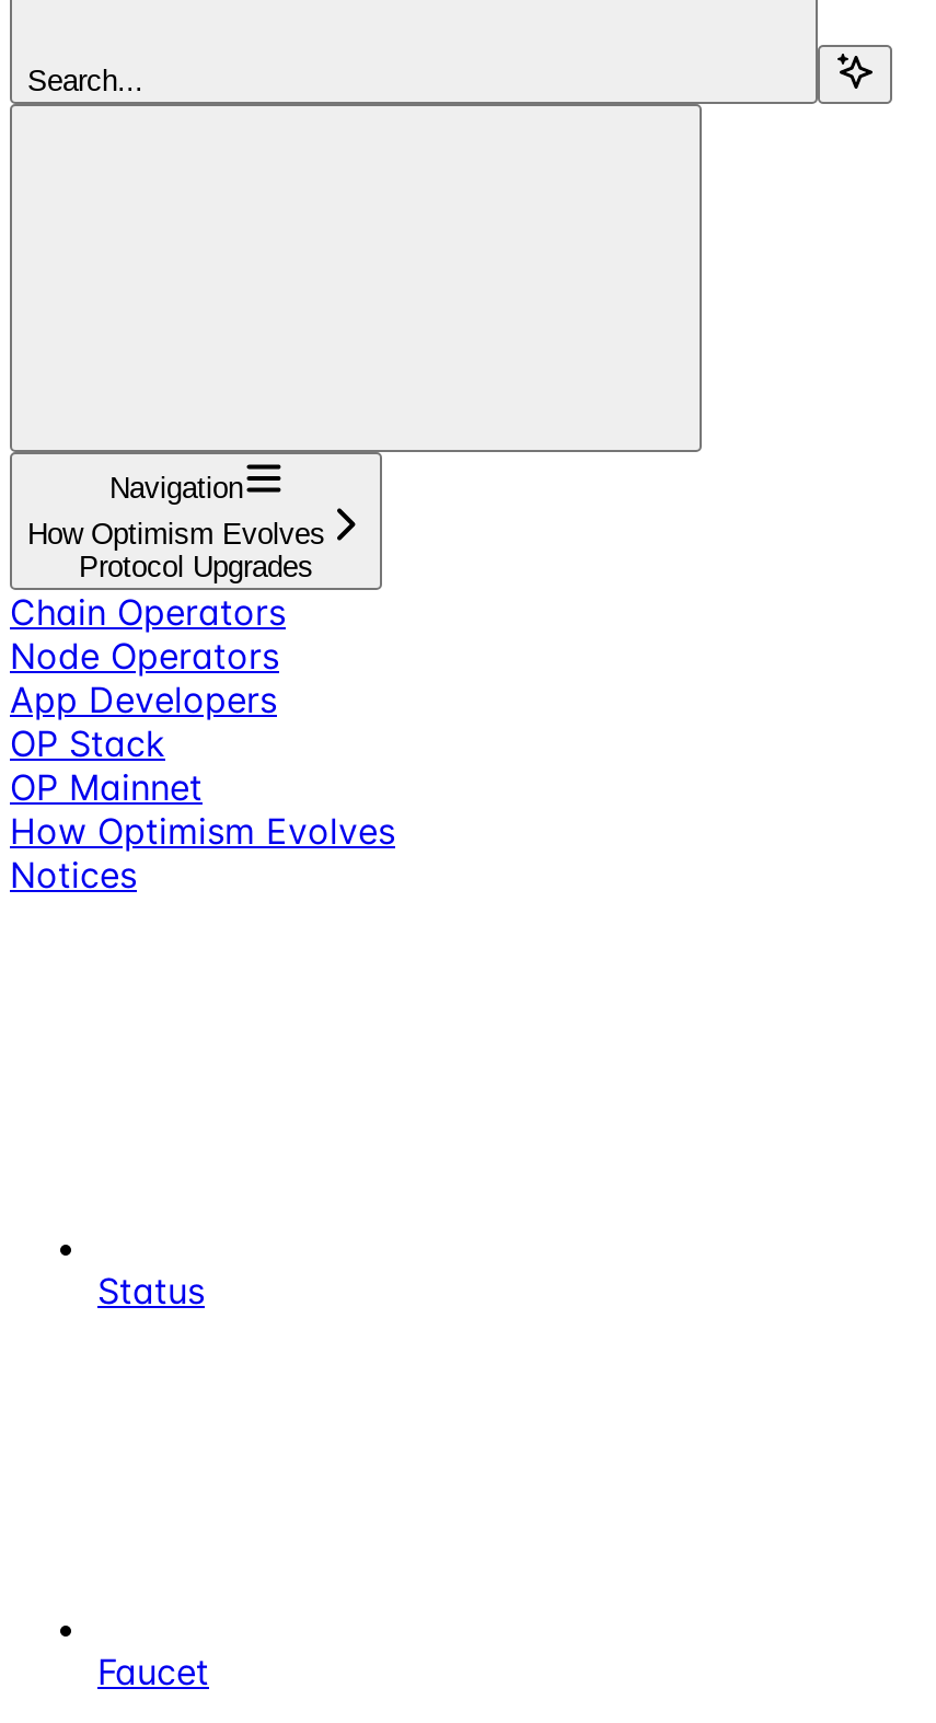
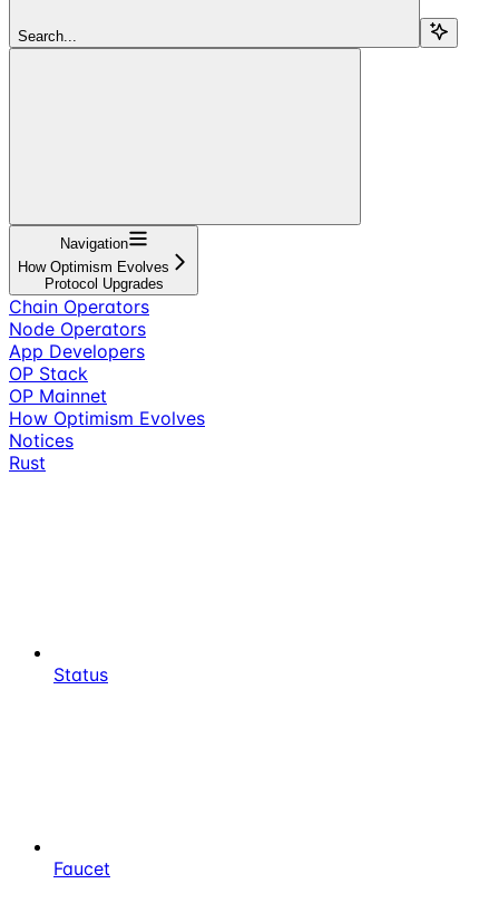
none -> [9,451,46,474] Rust

